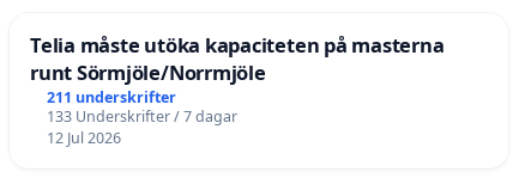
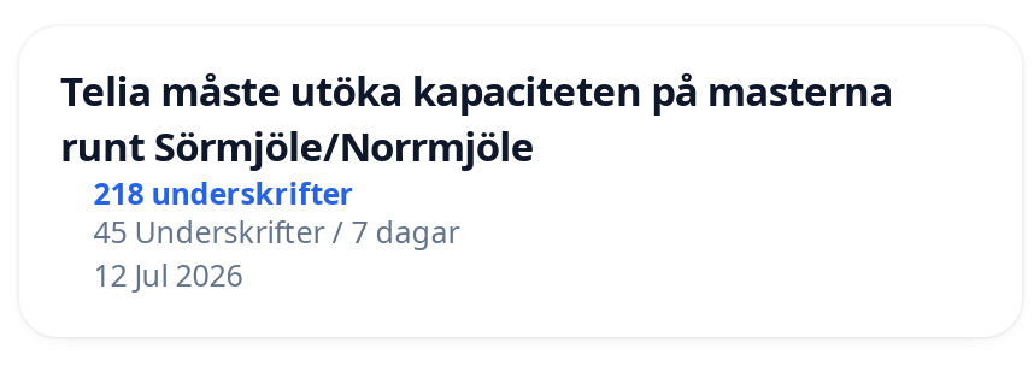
[47,87,176,107] 211 underskrifter -> [94,175,354,216] 218 underskrifter
[47,106,237,126] 133 Underskrifter / 7 dagar -> [94,214,460,254] 45 Underskrifter / 7 dagar

